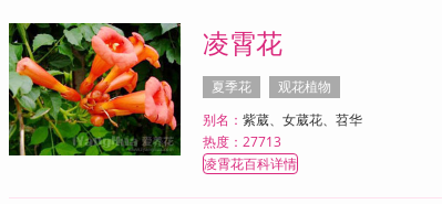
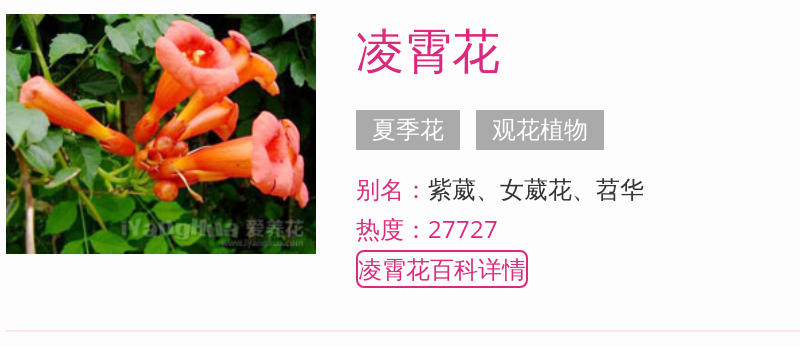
[203,132,281,151] 热度：27713 -> [356,212,498,246] 热度：27727

